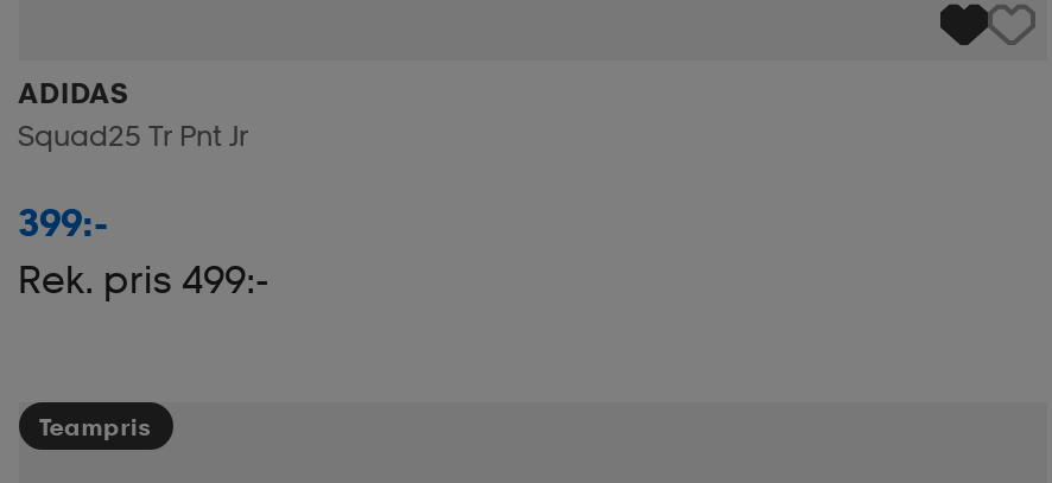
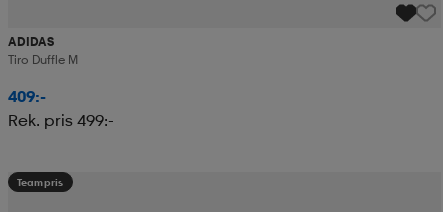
[18,118,248,154] Squad25 Tr Pnt Jr -> [7,52,77,67] Tiro Duffle M
[18,199,108,246] 399:- -> [7,86,45,106] 409:-

